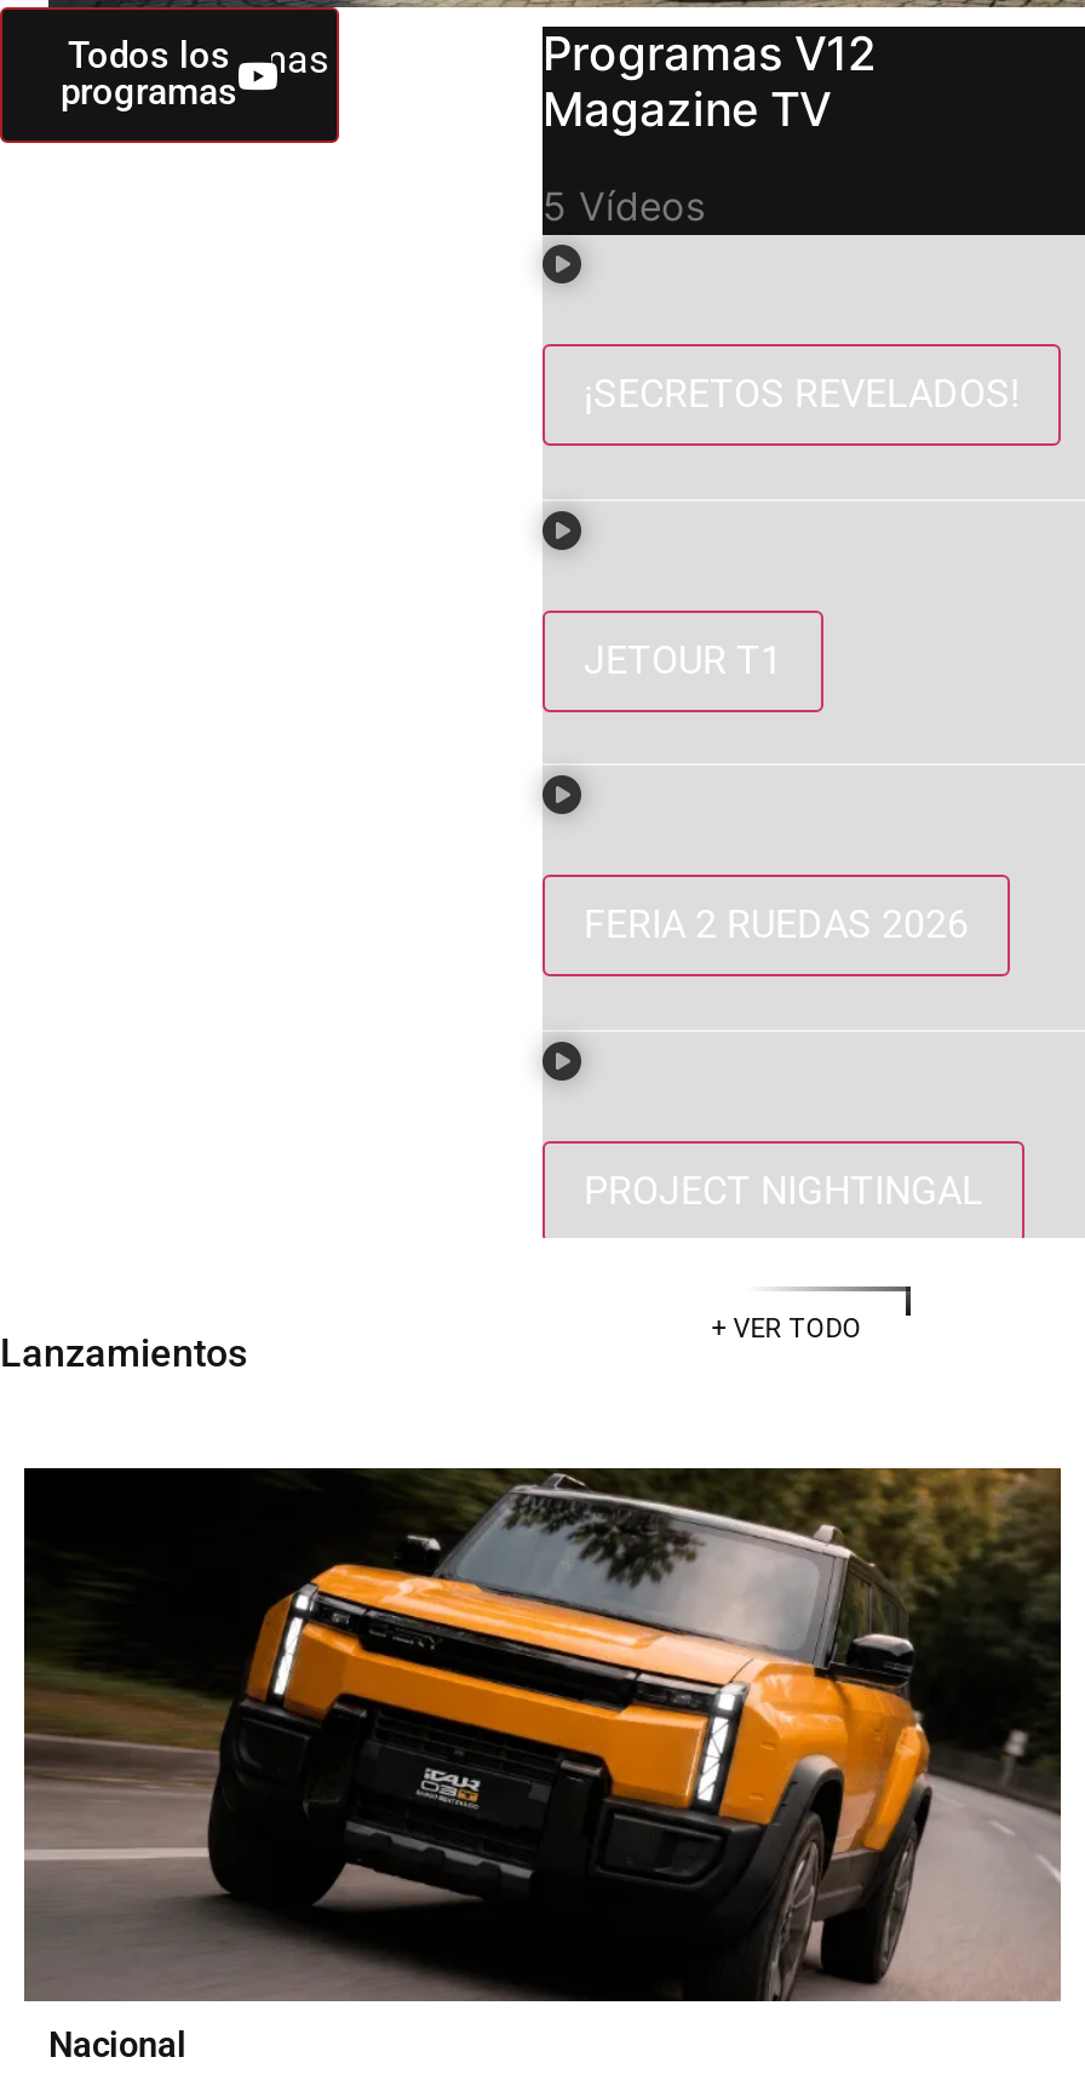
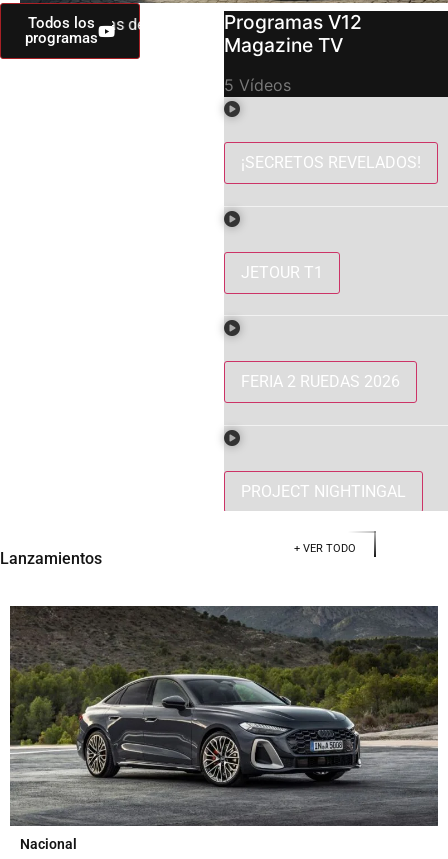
[24,1468,1061,2001] [image] -> [9,606,438,827] [image]

